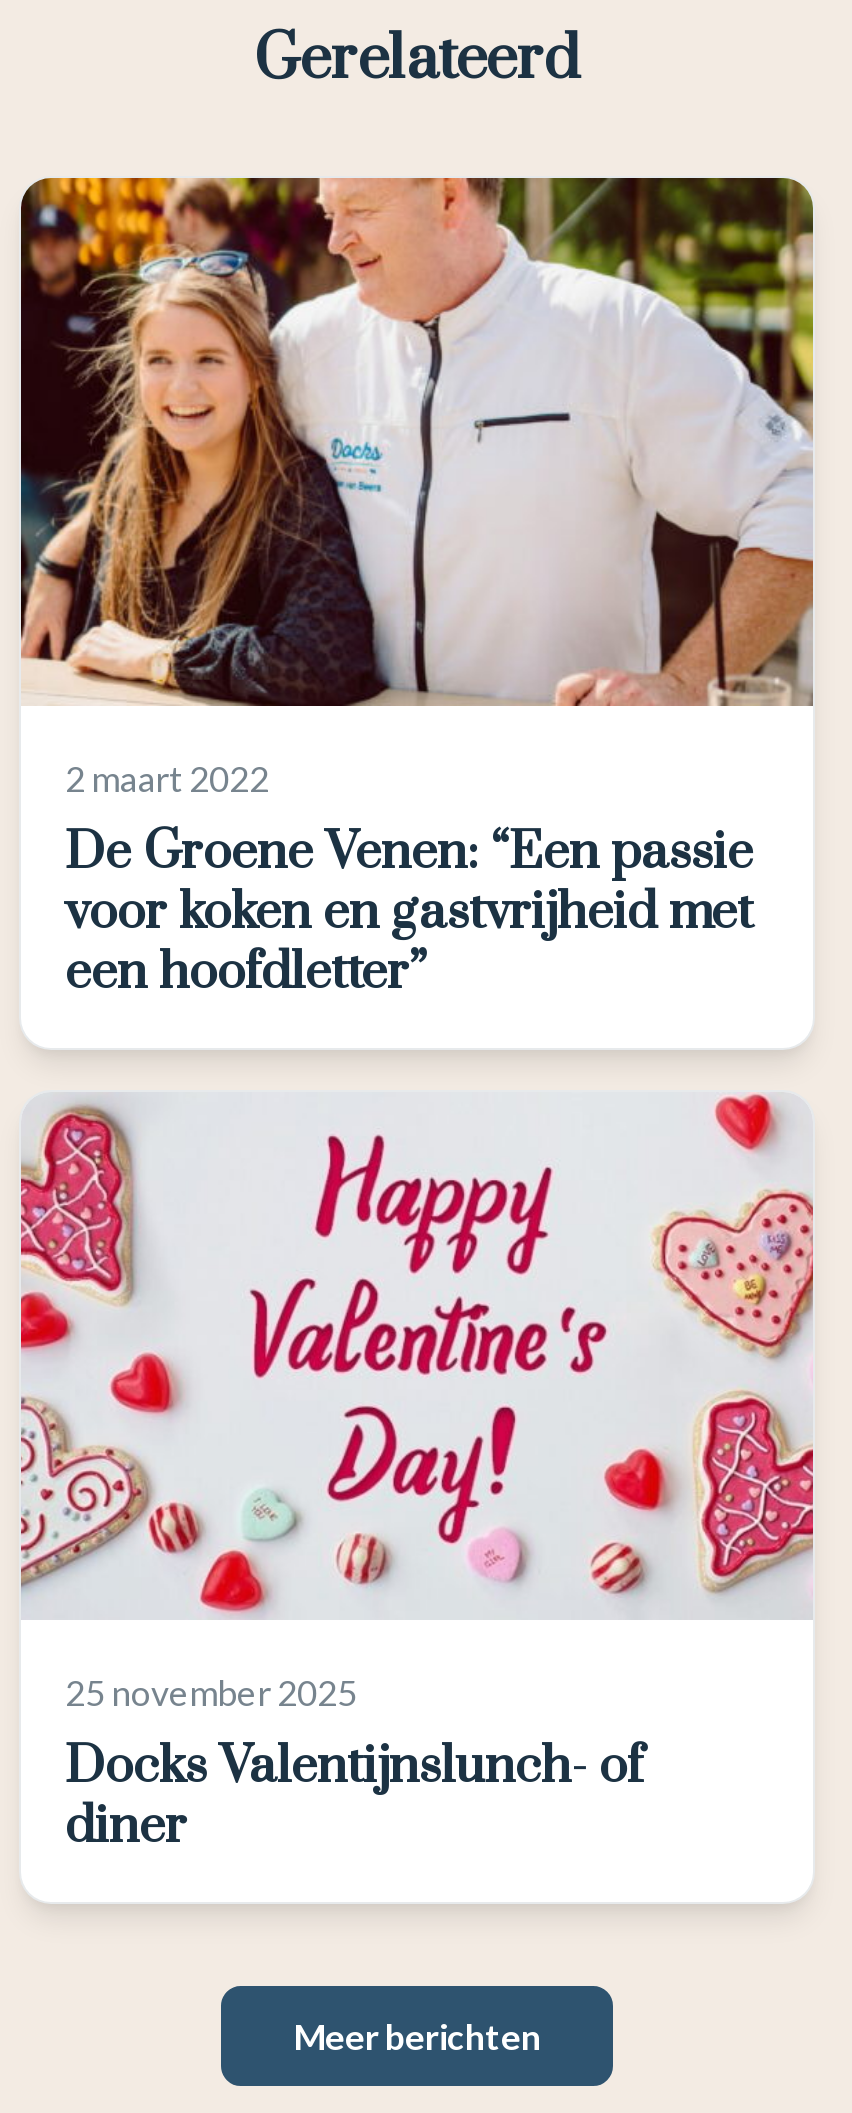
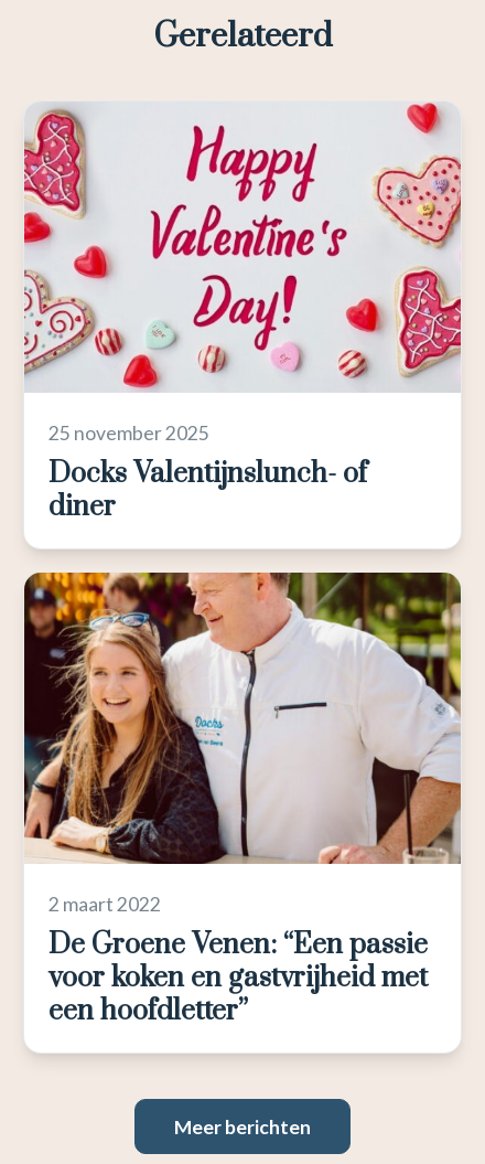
moved [17,174,819,1007] -> [22,570,464,1030]: [image] | 2 maart 2022 | De Groene Venen: “Een passie | voor koken en gastvrijheid met | een hoofdletter”
moved [19,1092,815,1861] -> [23,102,462,526]: [image] | 25 november 2025 | Docks Valentijnslunch- of | diner

